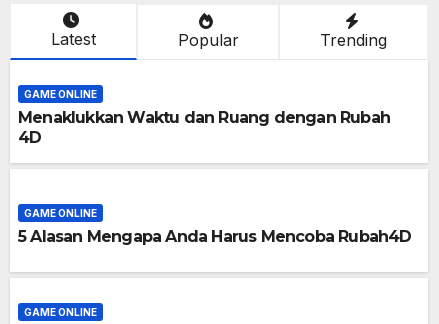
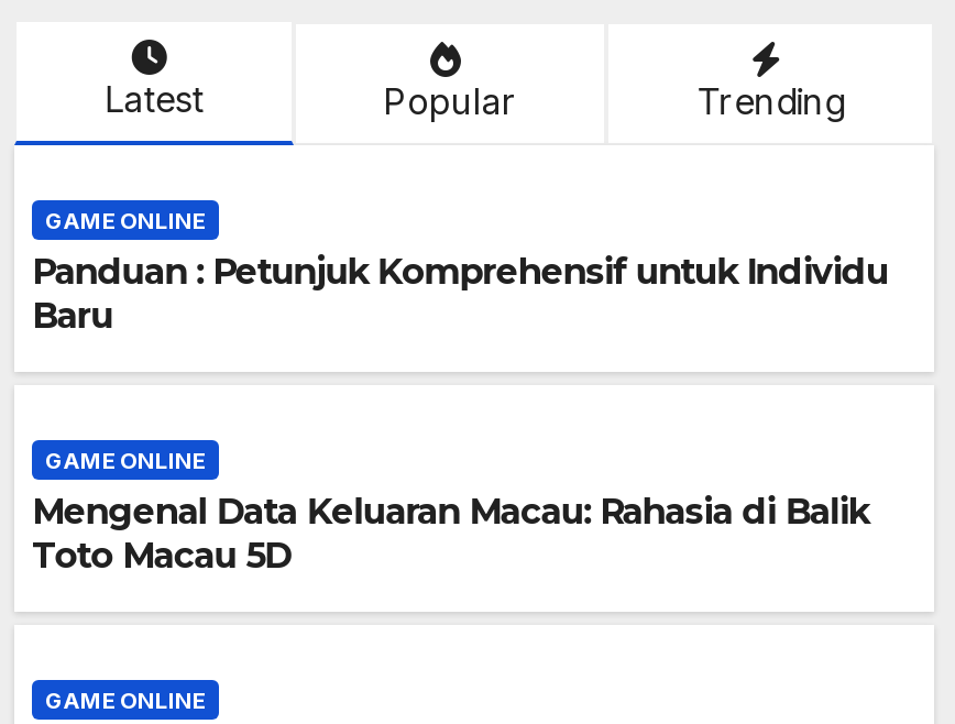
[18,108,390,147] Menaklukkan Waktu dan Ruang dengan Rubah | 4D -> [32,252,888,338] Panduan : Petunjuk Komprehensif untuk Individu | Baru
[18,227,412,246] 5 Alasan Mengapa Anda Harus Mencoba Rubah4D -> [32,492,869,577] Mengenal Data Keluaran Macau: Rahasia di Balik | Toto Macau 5D

